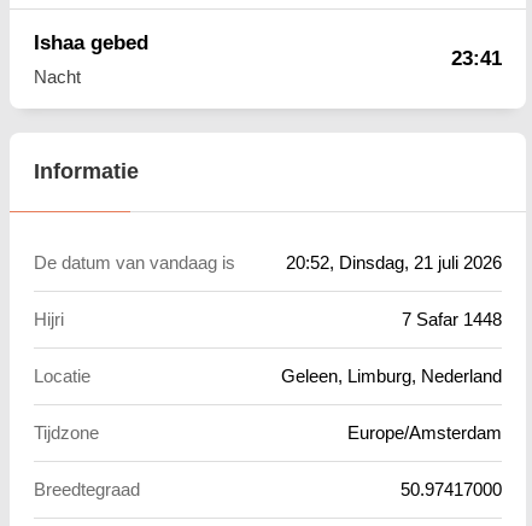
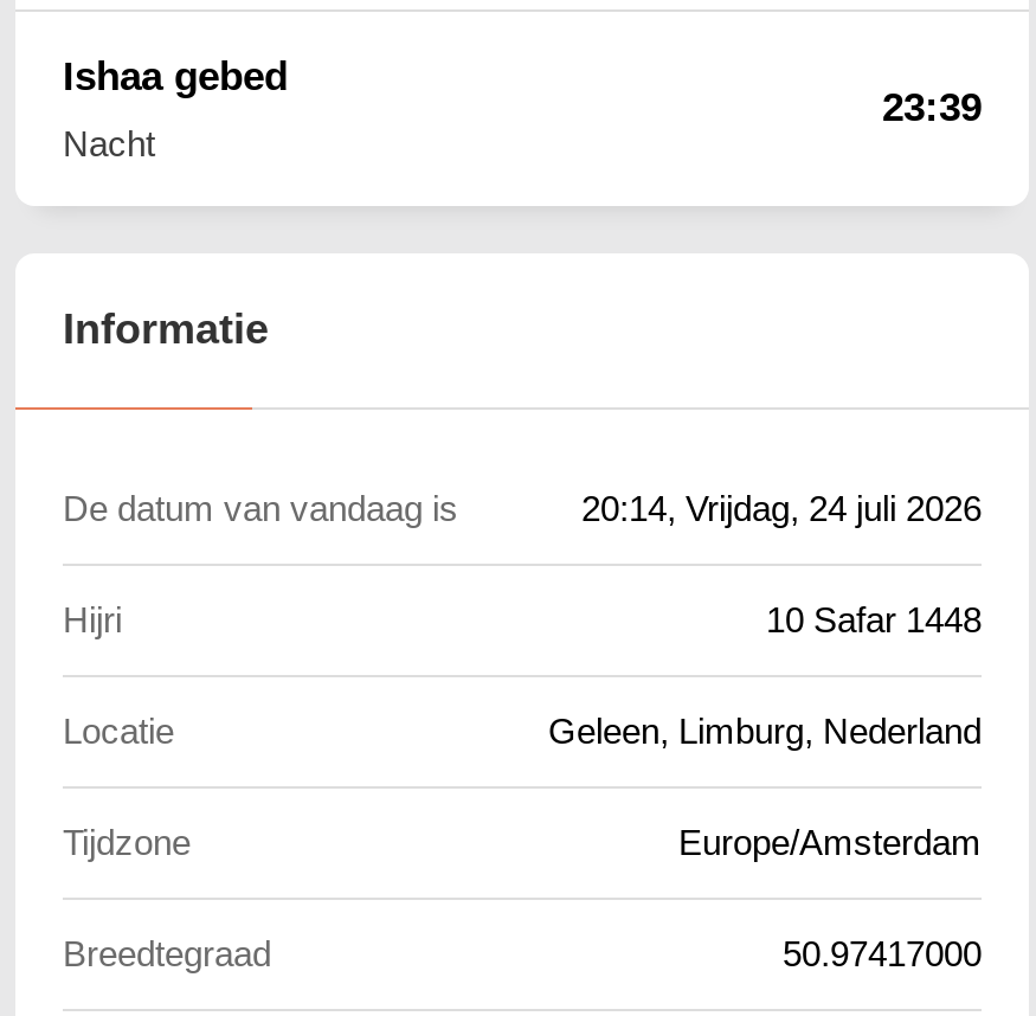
[451,47,502,70] 23:41 -> [882,85,982,130] 23:39
[286,252,502,272] 20:52, Dinsdag, 21 juli 2026 -> [581,487,982,527] 20:14, Vrijdag, 24 juli 2026
[402,308,502,329] 7 Safar 1448 -> [766,598,982,638] 10 Safar 1448

